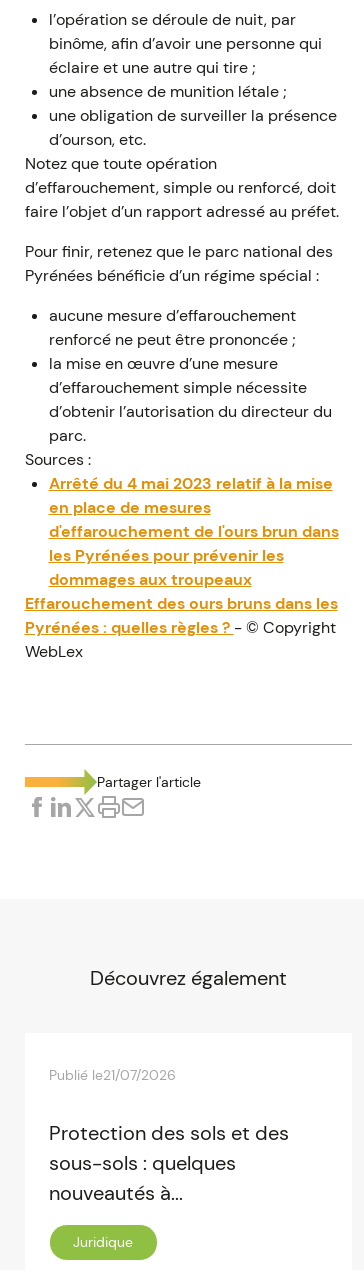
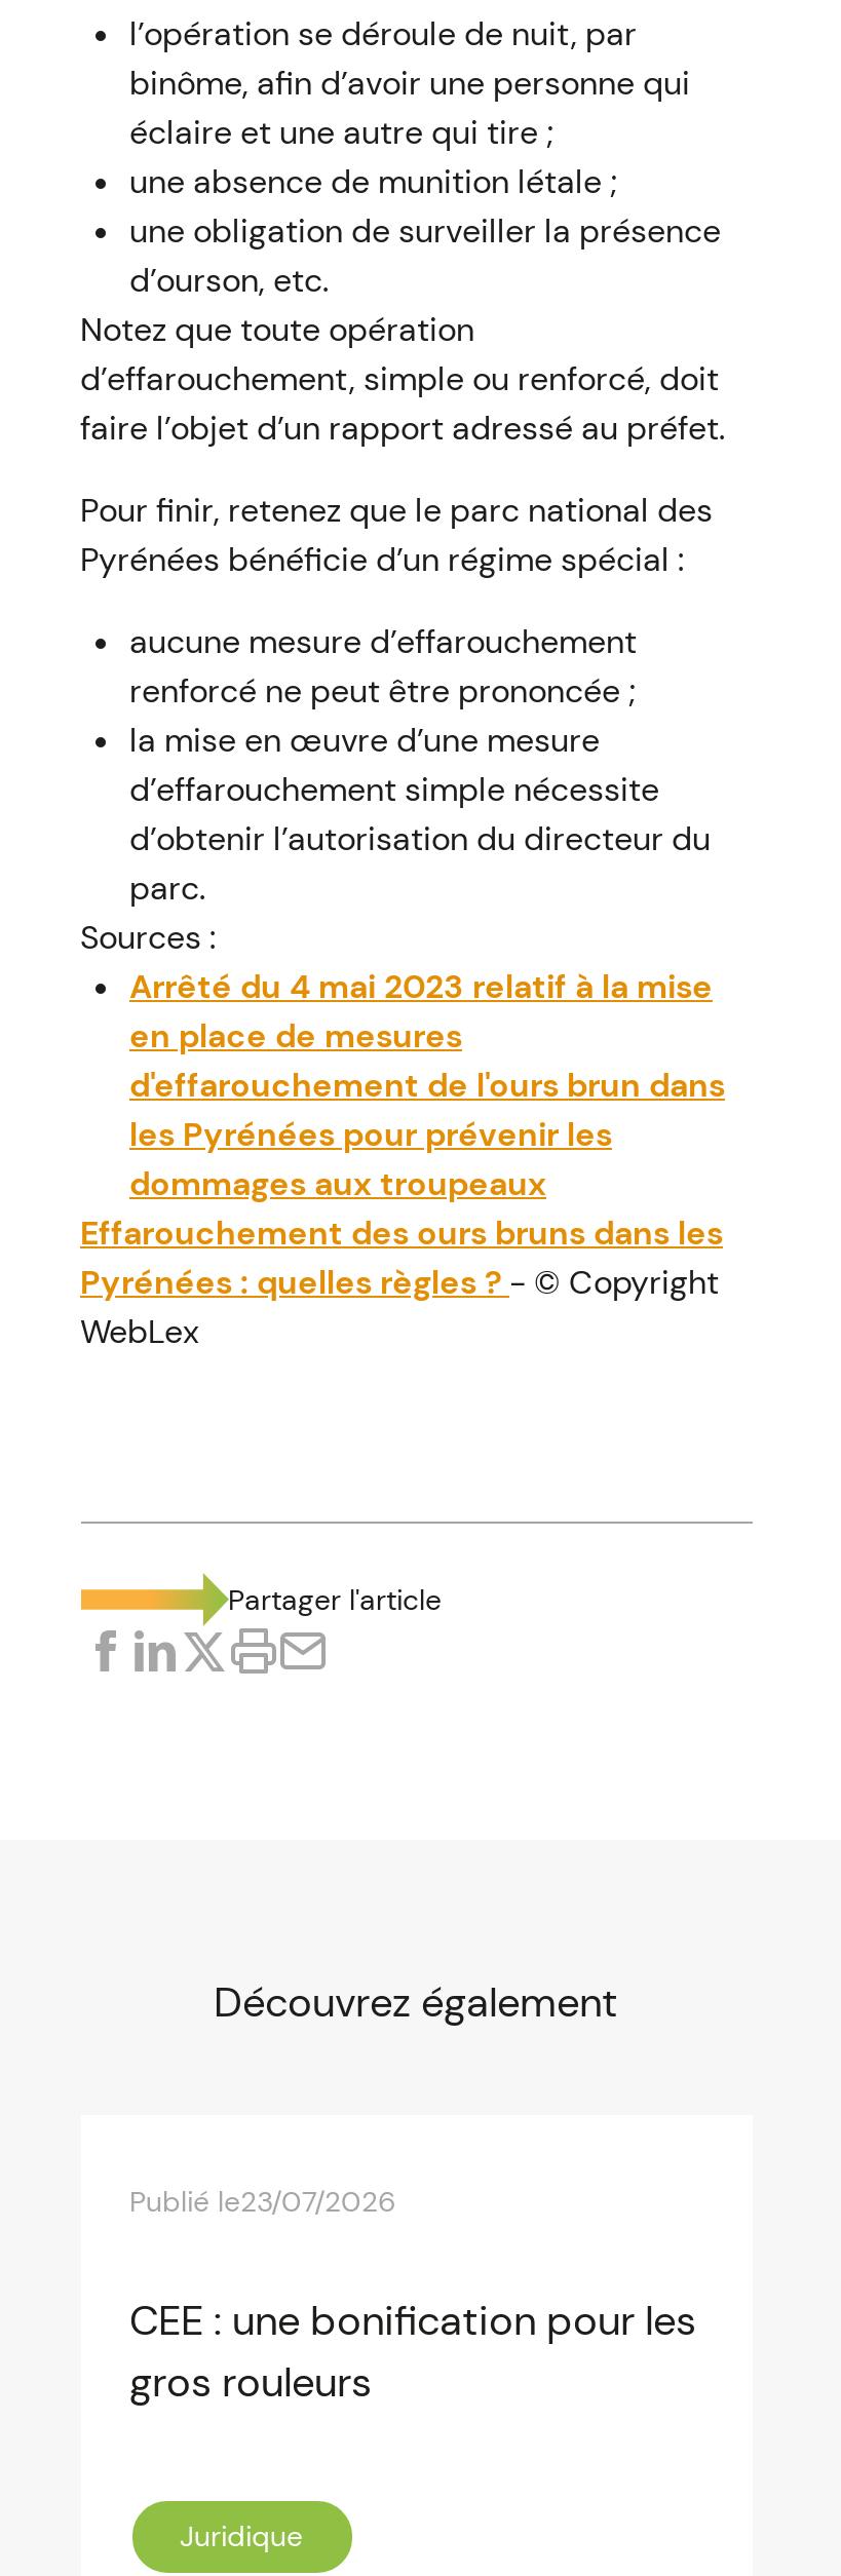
[48,1066,175,1084] Publié le21/07/2026 -> [129,2183,396,2220] Publié le23/07/2026
[48,1120,288,1206] Protection des sols et des | sous-sols : quelques | nouveautés à... -> [129,2294,696,2409] CEE : une bonification pour les | gros rouleurs

